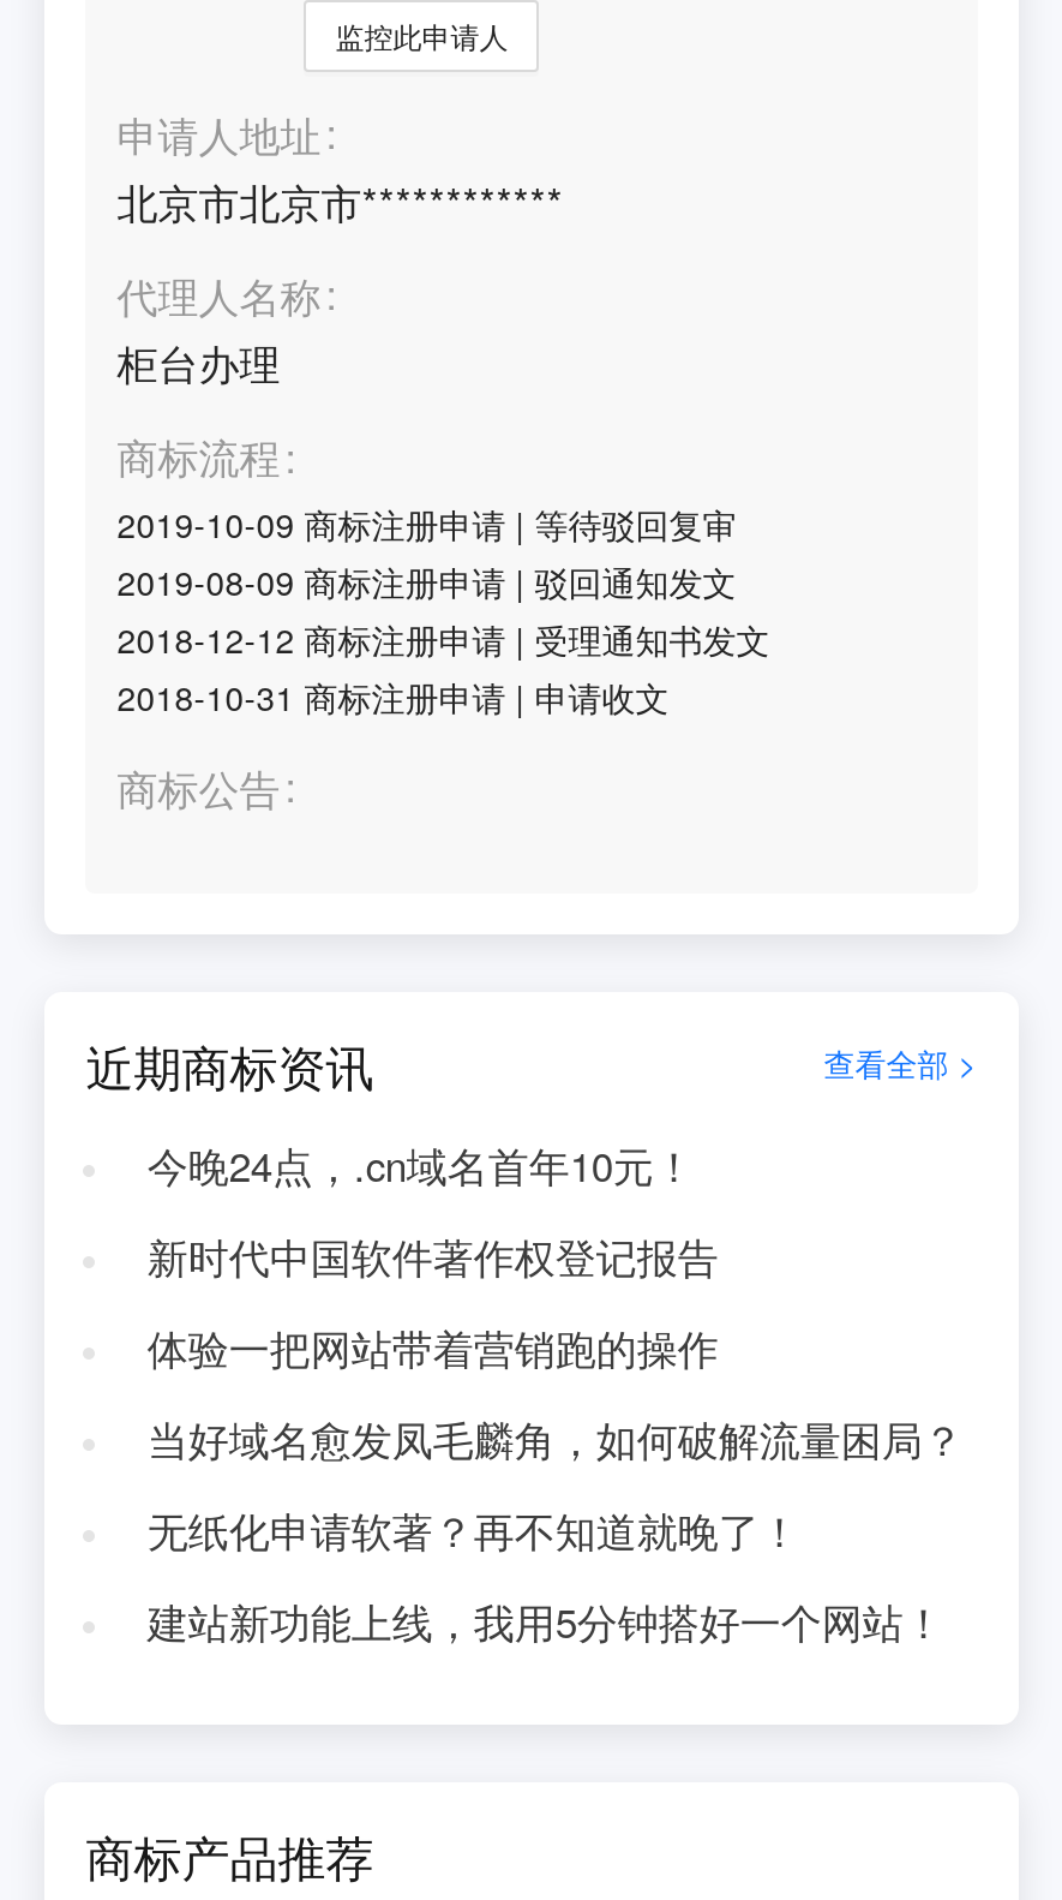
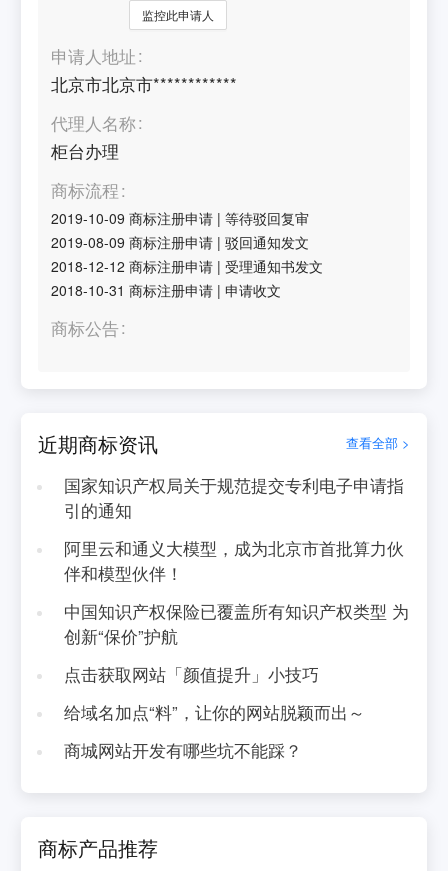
[147,1136,694,1194] 今晚24点，.cn域名首年10元！ -> [64,473,404,522] 国家知识产权局关于规范提交专利电子申请指 | 引的通知
[147,1227,718,1285] 新时代中国软件著作权登记报告 -> [64,536,404,585] 阿里云和通义大模型，成为北京市首批算力伙 | 伴和模型伙伴！
[147,1319,718,1376] 体验一把网站带着营销跑的操作 -> [64,599,409,648] 中国知识产权保险已覆盖所有知识产权类型 为 | 创新“保价”护航
[147,1410,963,1468] 当好域名愈发凤毛麟角，如何破解流量困局？ -> [64,662,319,686] 点击获取网站「颜值提升」小技巧
[147,1501,800,1559] 无纸化申请软著？再不知道就晚了！ -> [64,700,365,724] 给域名加点“料”，让你的网站脱颖而出～
[147,1592,944,1650] 建站新功能上线，我用5分钟搭好一个网站！ -> [64,738,302,762] 商城网站开发有哪些坑不能踩？

